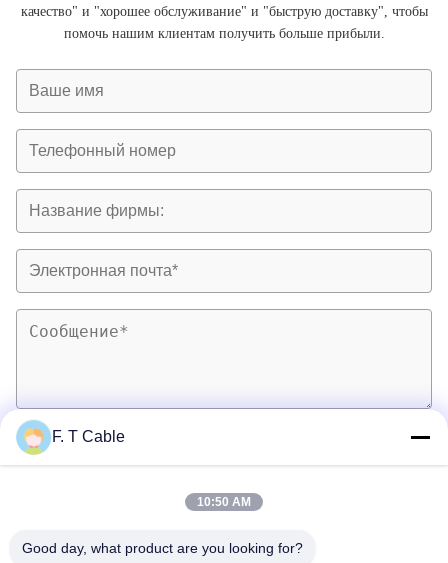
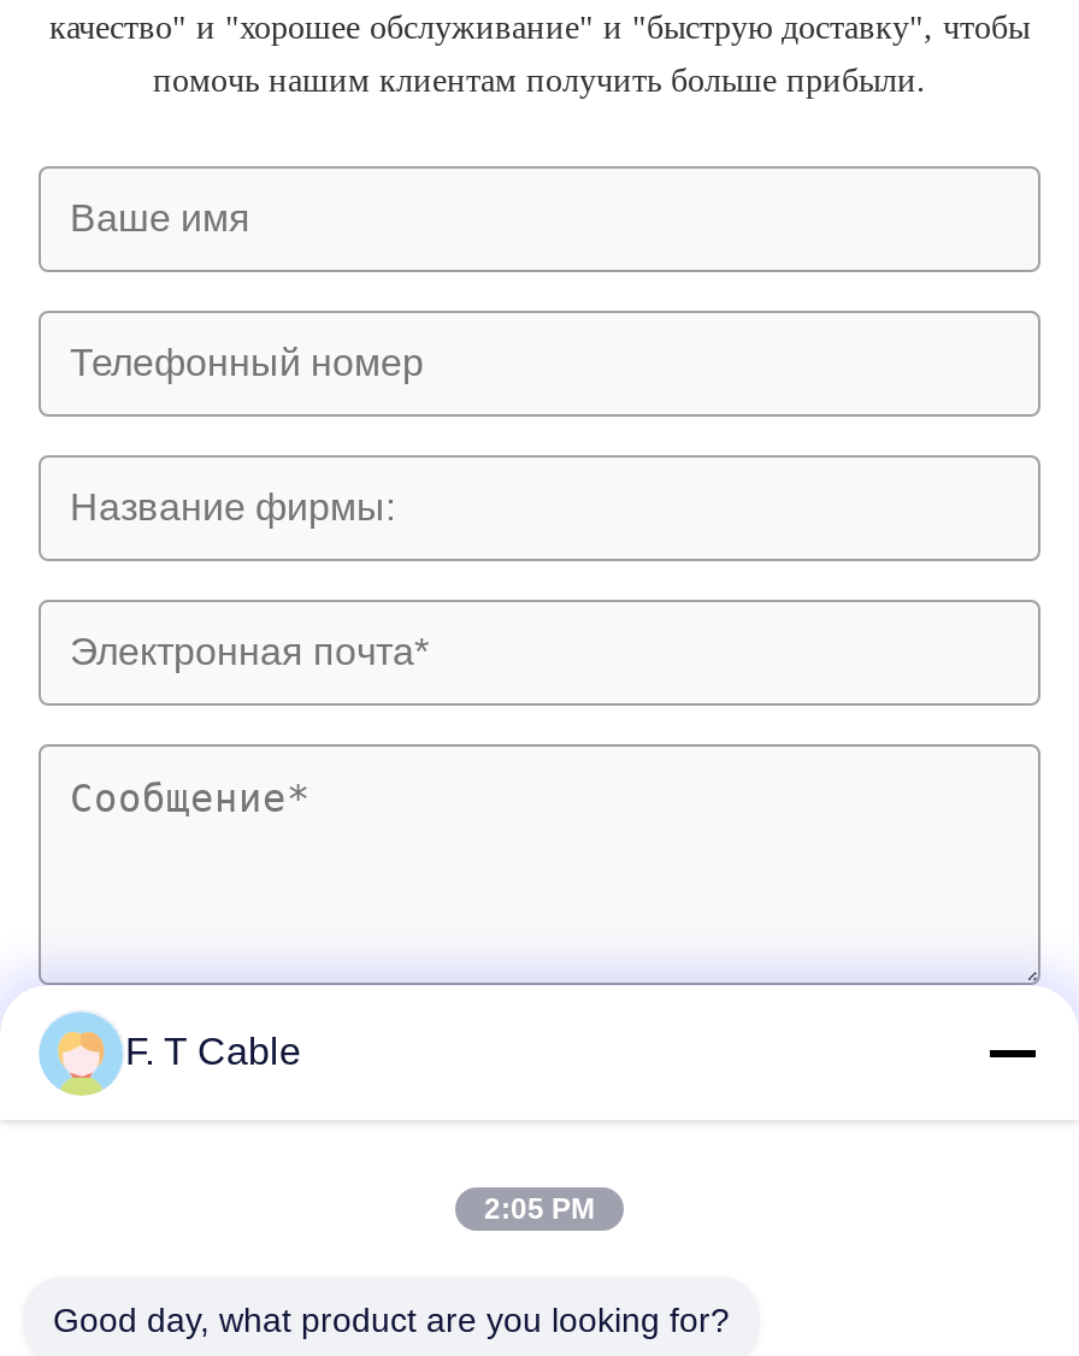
[197,495,251,509] 10:50 AM -> [484,1192,595,1226] 2:05 PM

